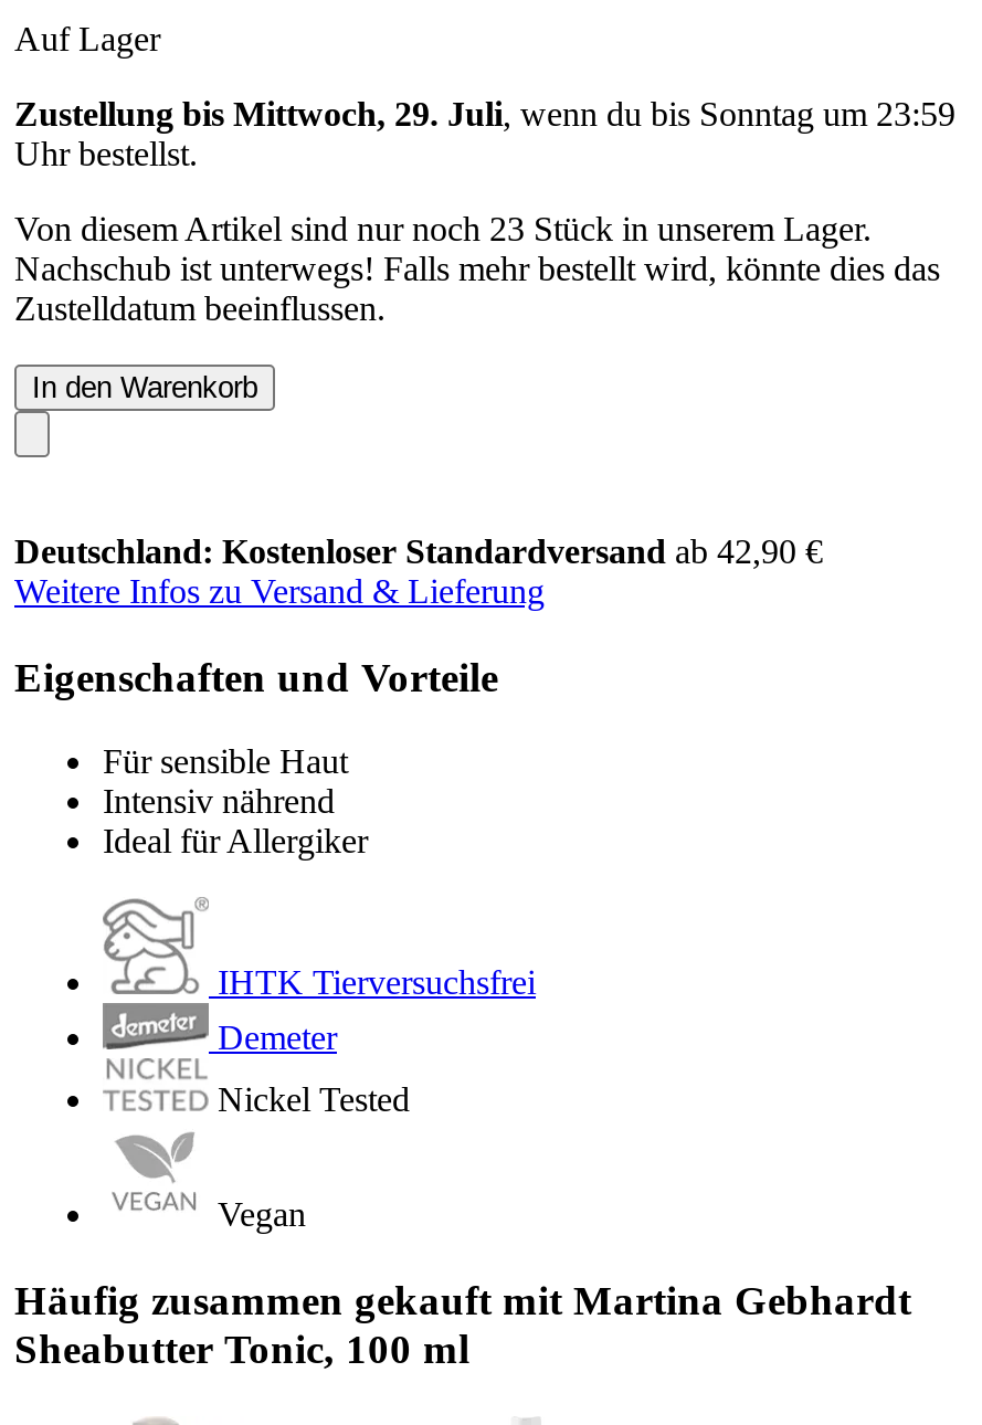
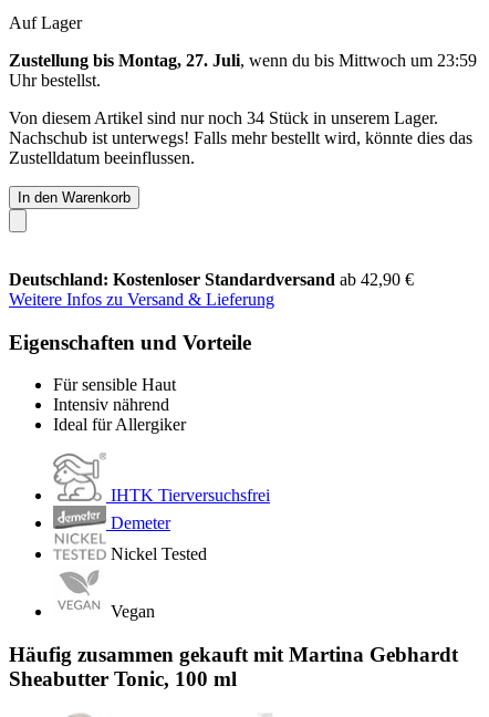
[14,95,955,132] Zustellung bis Mittwoch, 29. Juli, wenn du bis Sonntag um 23:59 -> [9,51,477,69] Zustellung bis Montag, 27. Juli, wenn du bis Mittwoch um 23:59
[14,209,872,247] Von diesem Artikel sind nur noch 23 Stück in unserem Lager. -> [9,108,438,127] Von diesem Artikel sind nur noch 34 Stück in unserem Lager.

